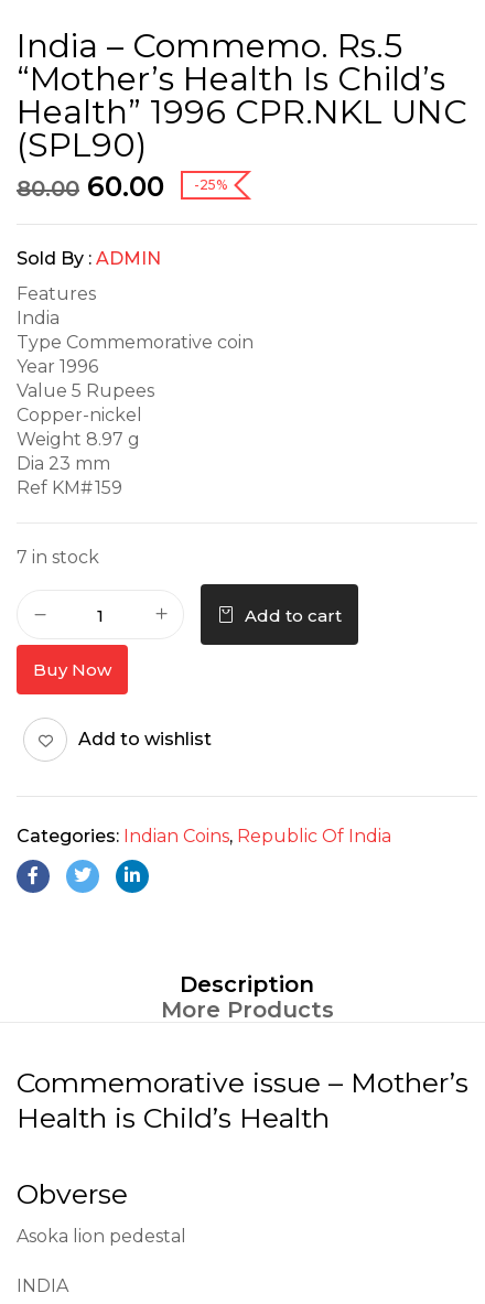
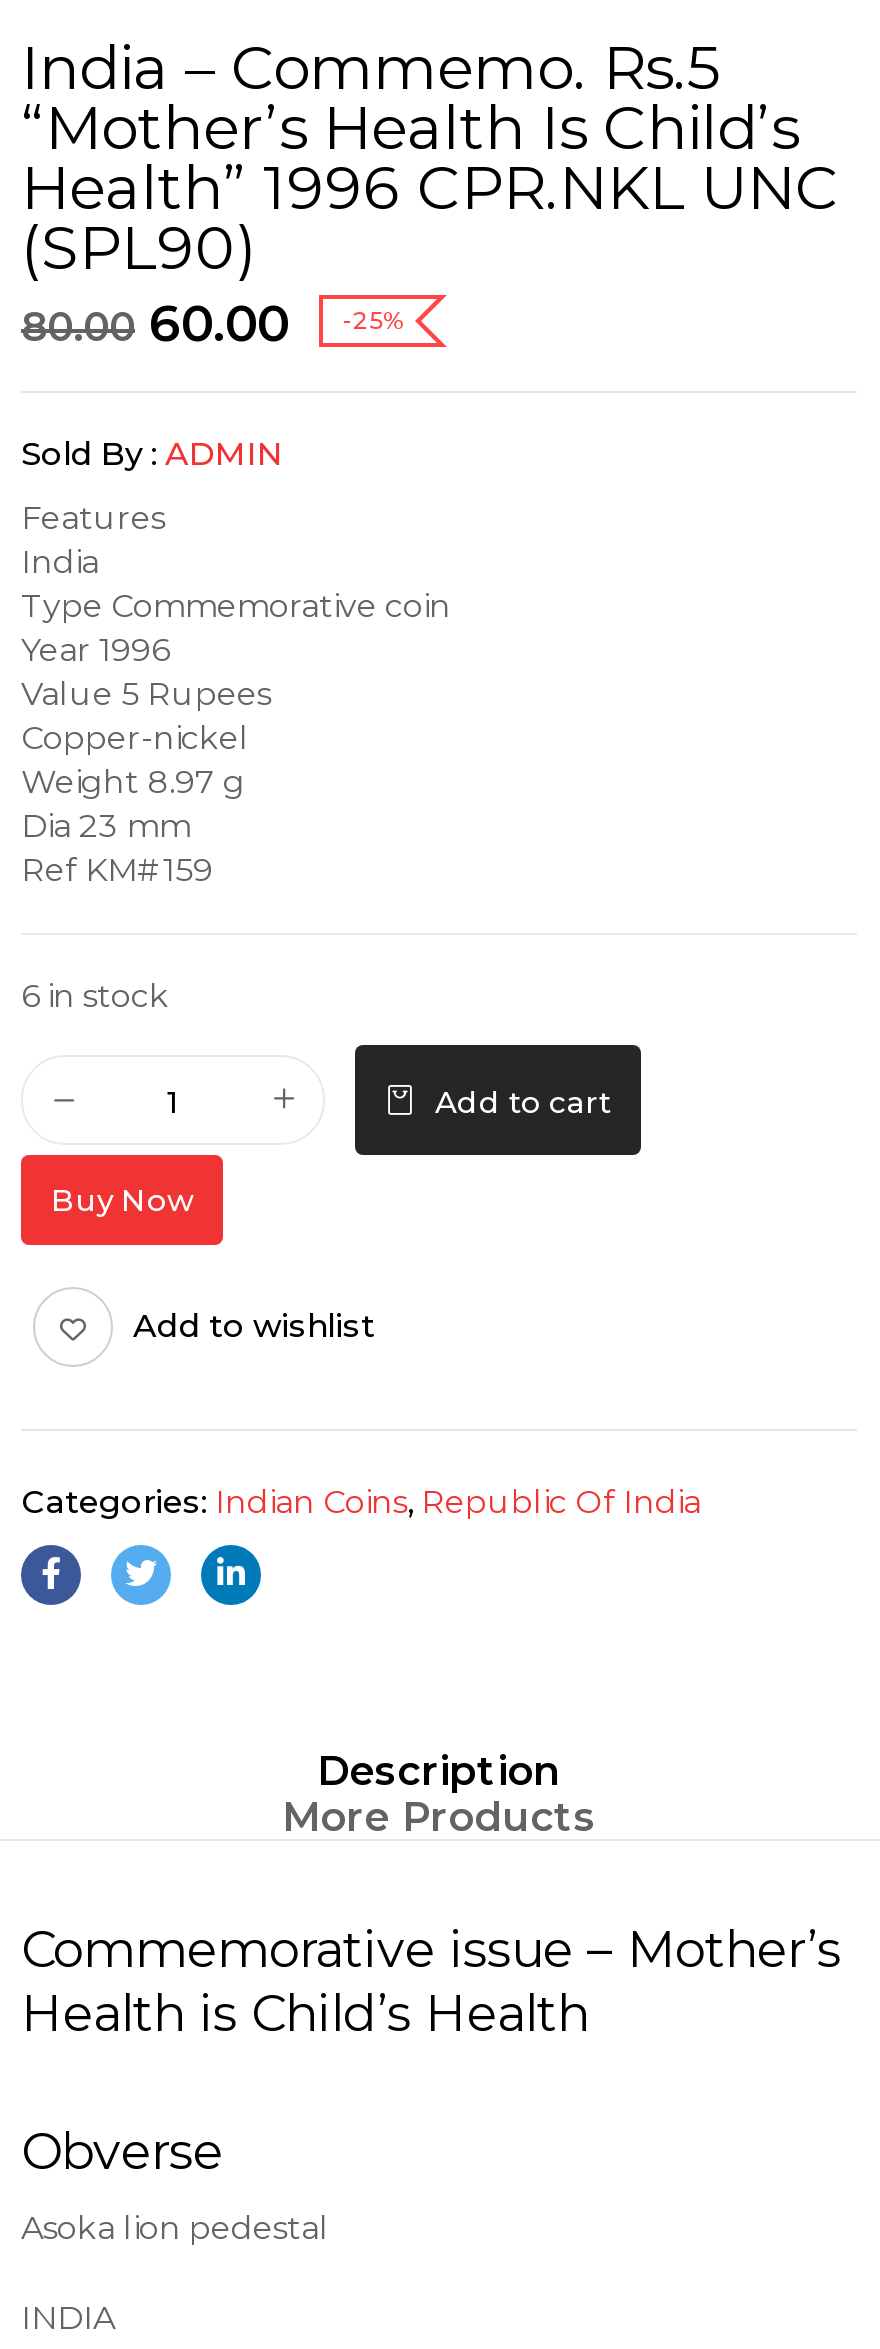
[17,547,99,568] 7 in stock -> [21,977,169,1015] 6 in stock

